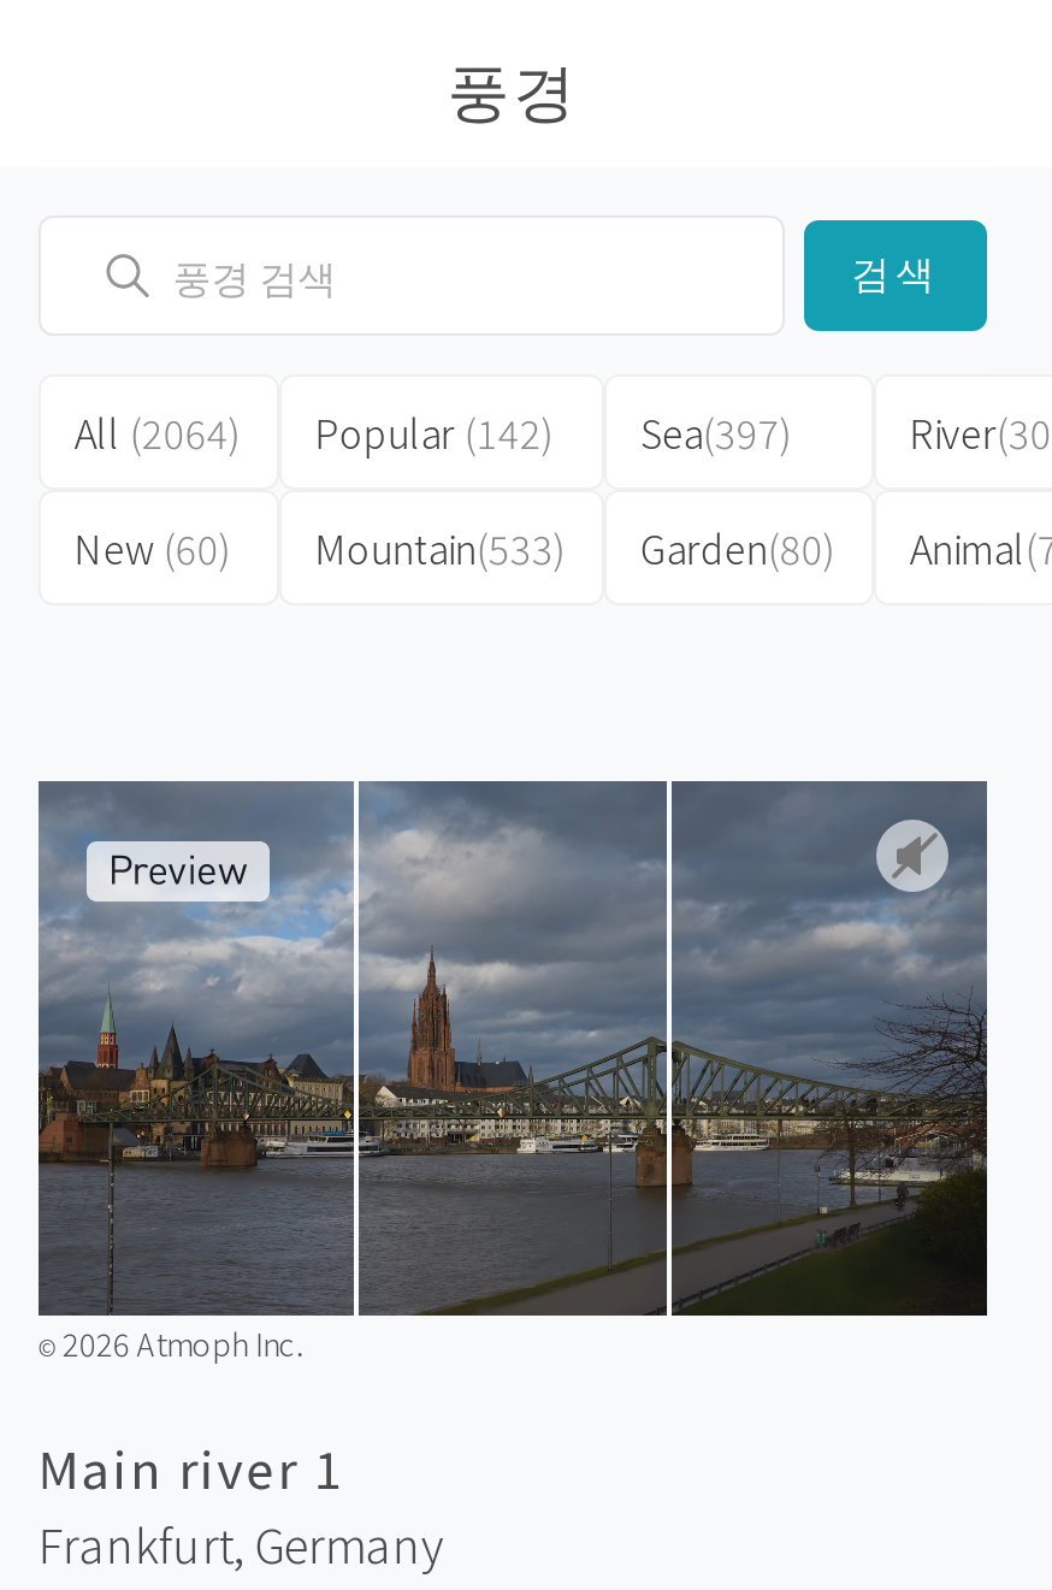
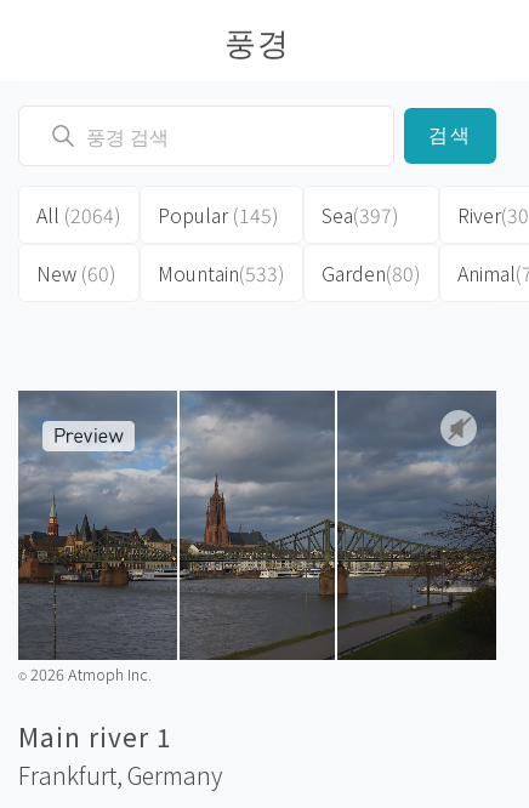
[315,403,556,461] Popular (142) -> [158,200,279,229] Popular (145)

